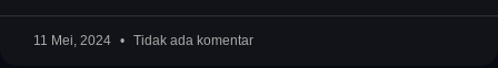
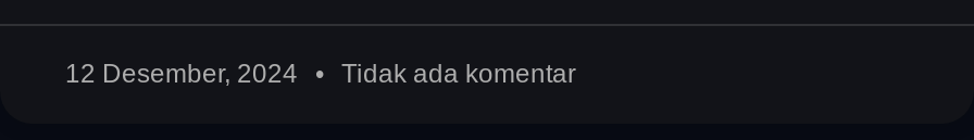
[33,33,253,48] 11 Mei, 2024 Tidak ada komentar -> [65,58,576,88] 12 Desember, 2024 Tidak ada komentar

